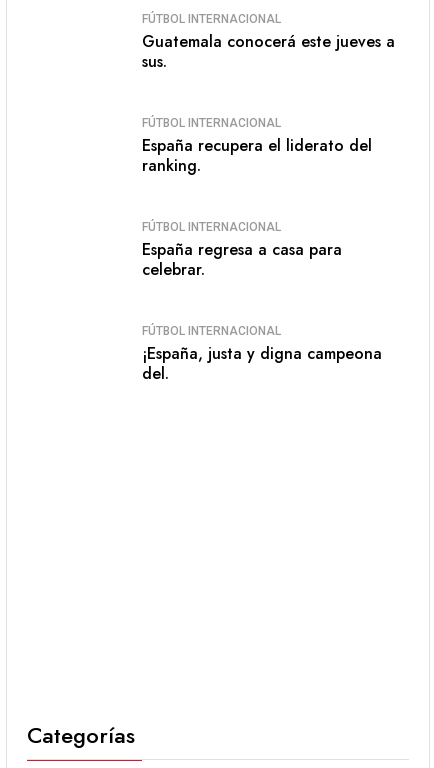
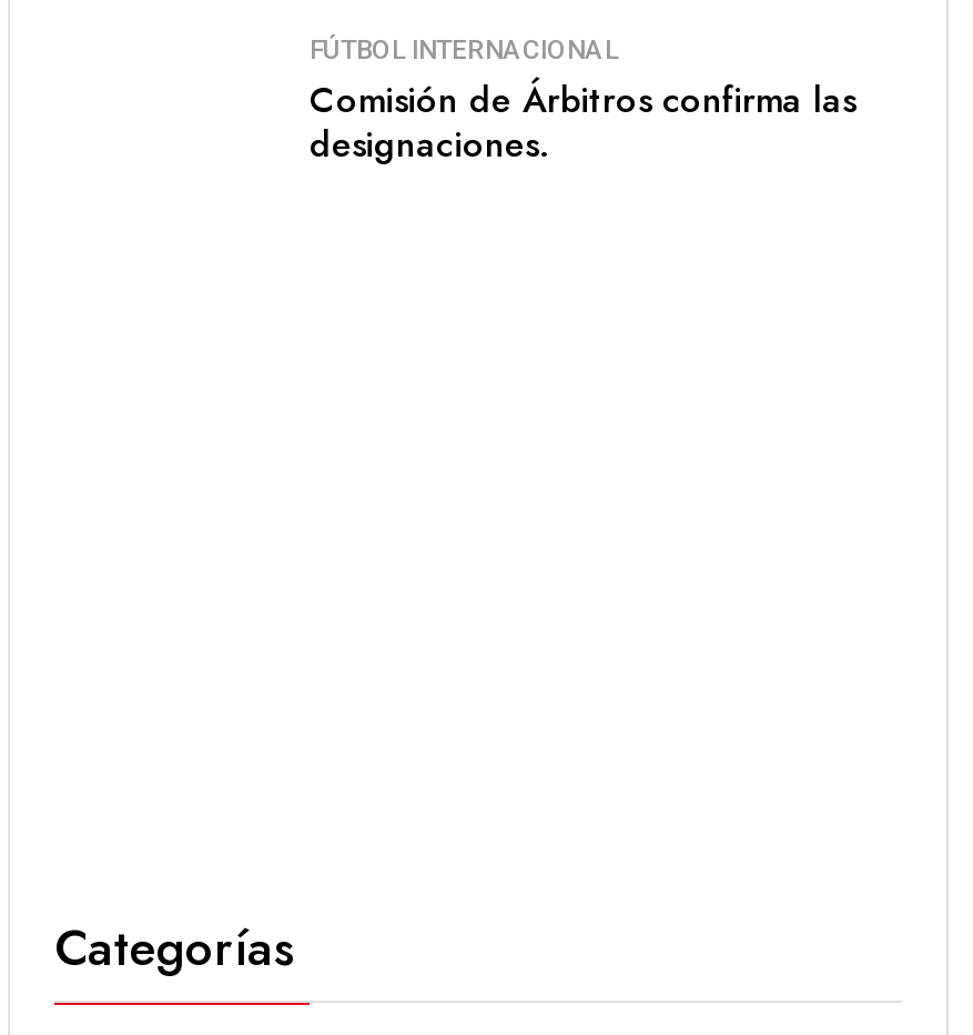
[142,30,395,385] Guatemala conocerá este jueves a | sus. | FÚTBOL INTERNACIONAL | España recupera el liderato del | ranking. | FÚTBOL INTERNACIONAL | España regresa a casa para | celebrar. | FÚTBOL INTERNACIONAL | ¡España, justa y digna campeona | del. -> [310,74,855,169] Comisión de Árbitros confirma las | designaciones.

